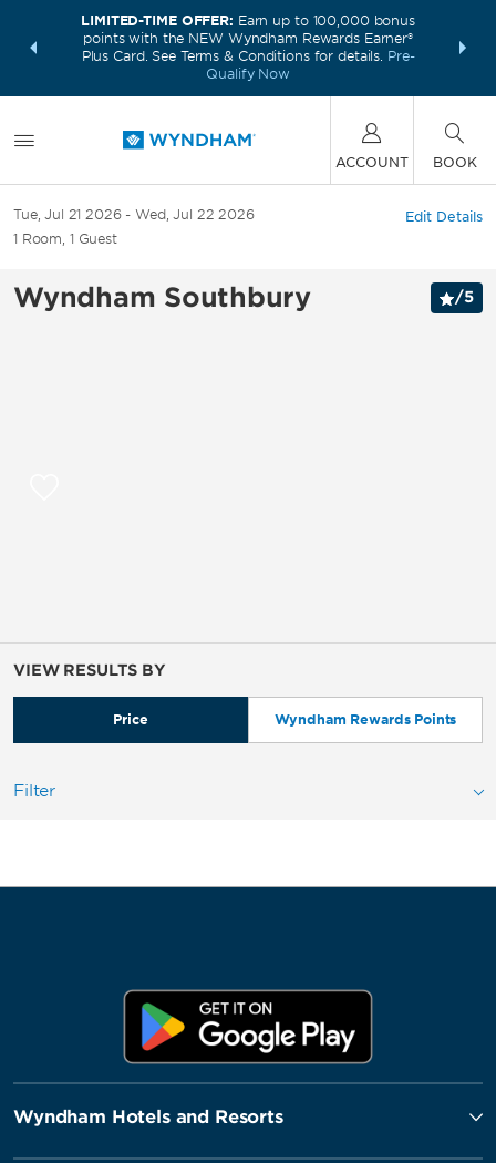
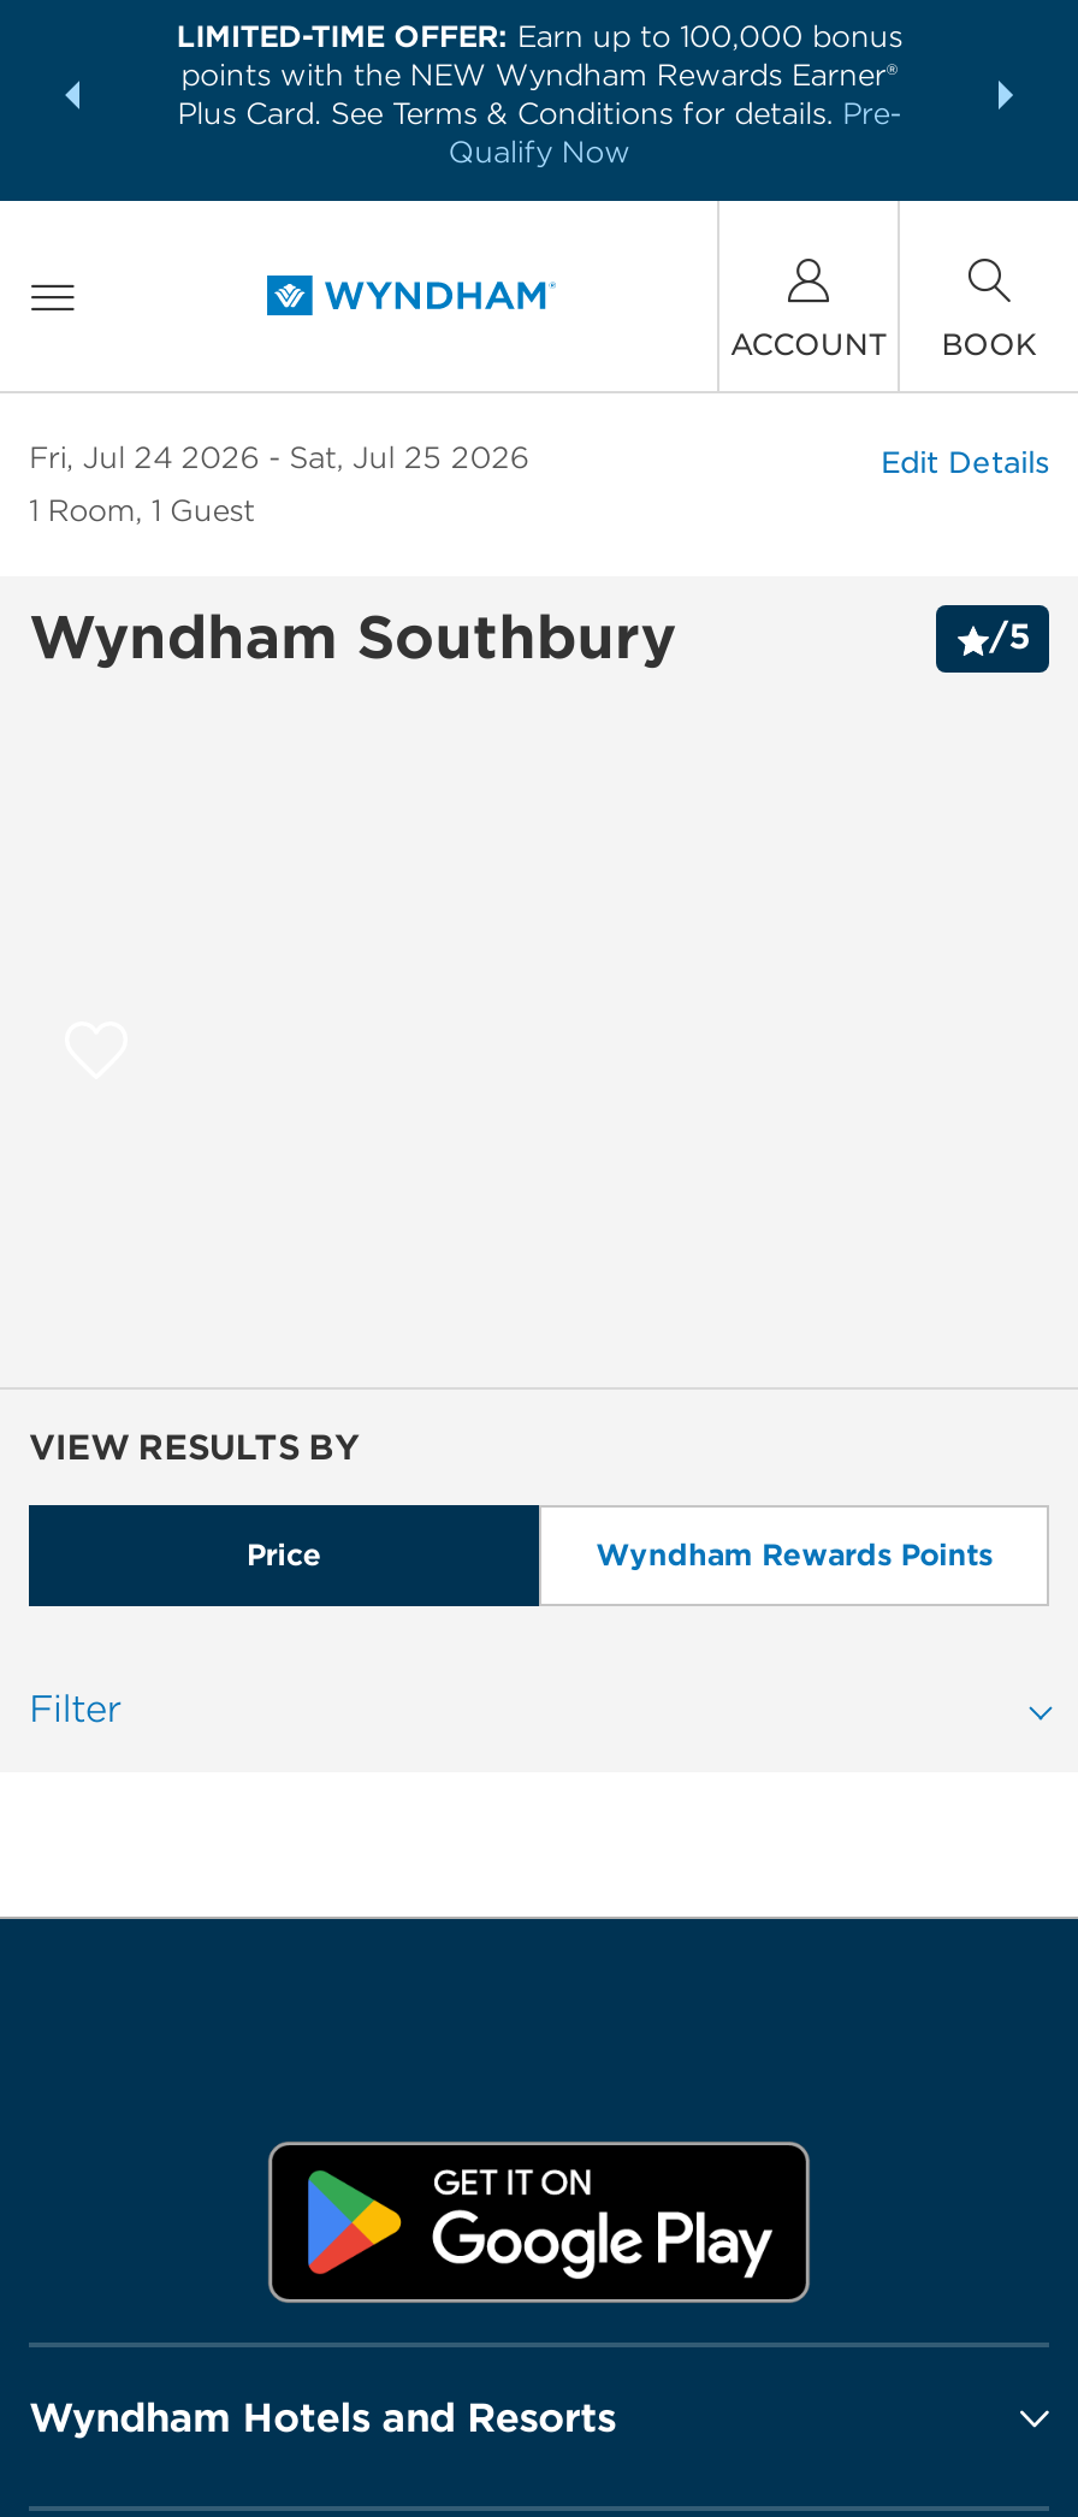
[13,206,121,223] Tue, Jul 21 2026 -> [29,439,259,475] Fri, Jul 24 2026
[135,206,254,223] Wed, Jul 22 2026 -> [289,439,529,475] Sat, Jul 25 2026

